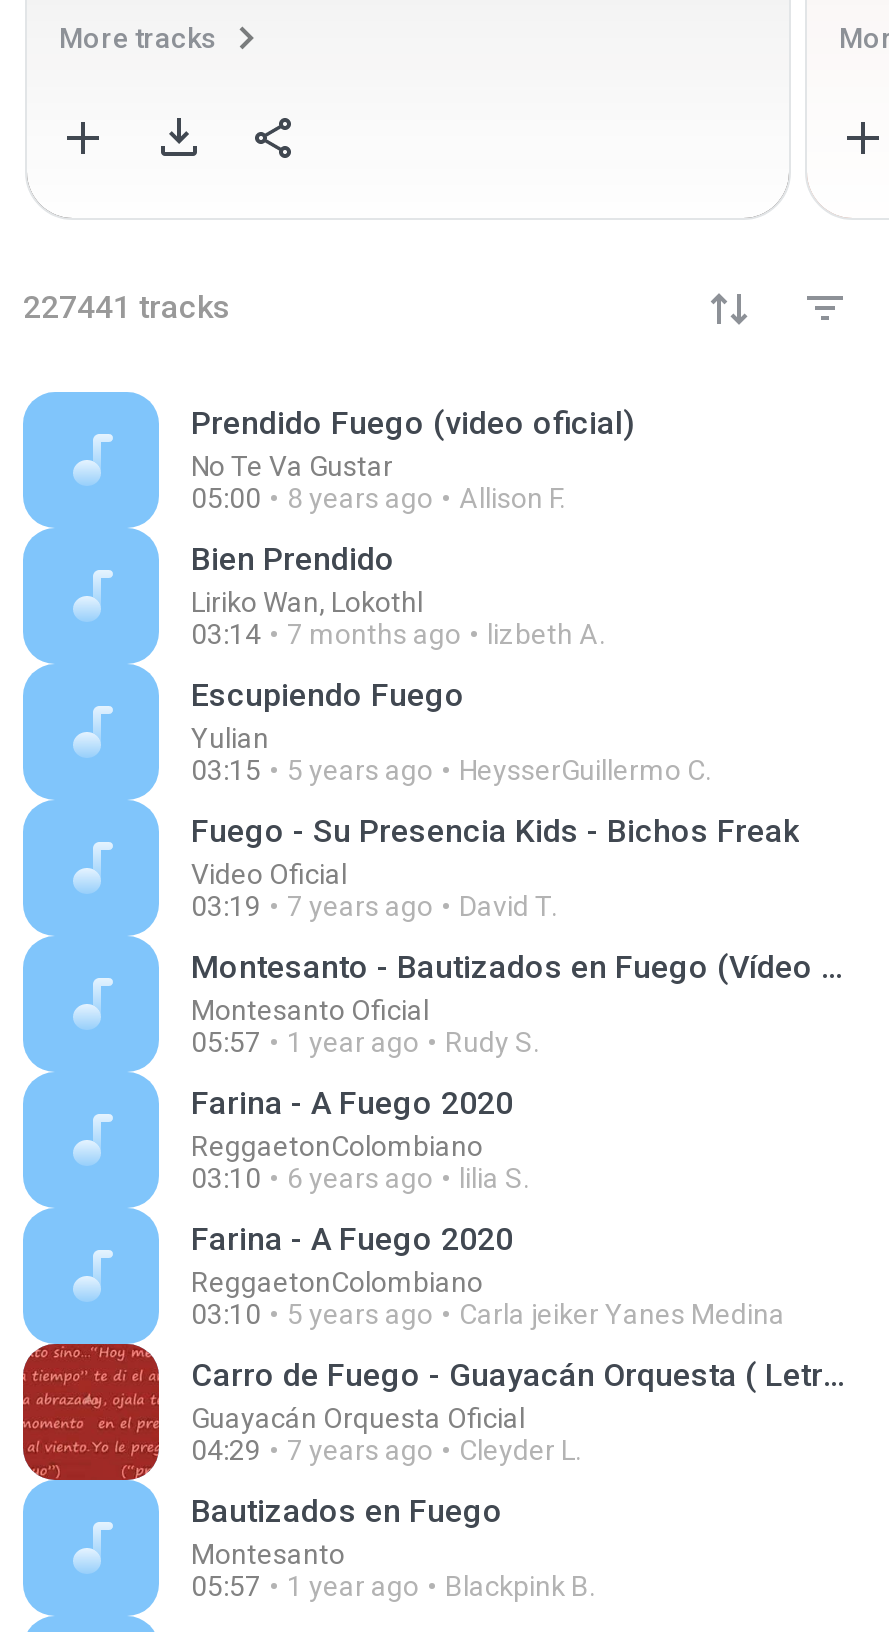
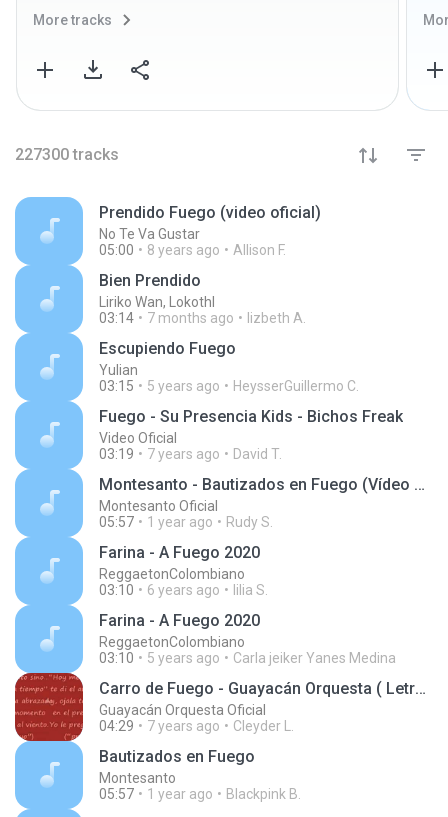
[23,288,231,326] 227441 tracks -> [15,145,119,164] 227300 tracks

